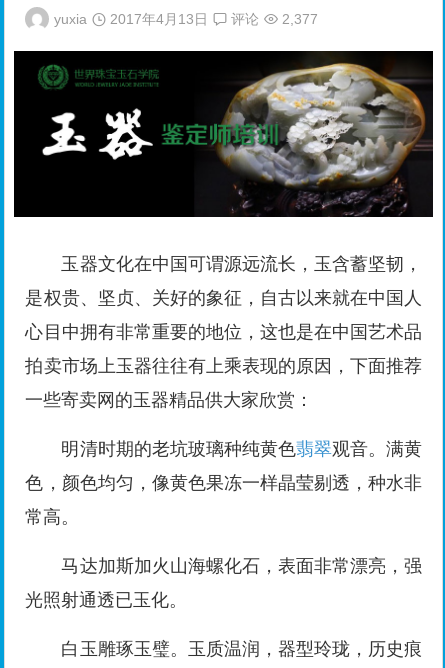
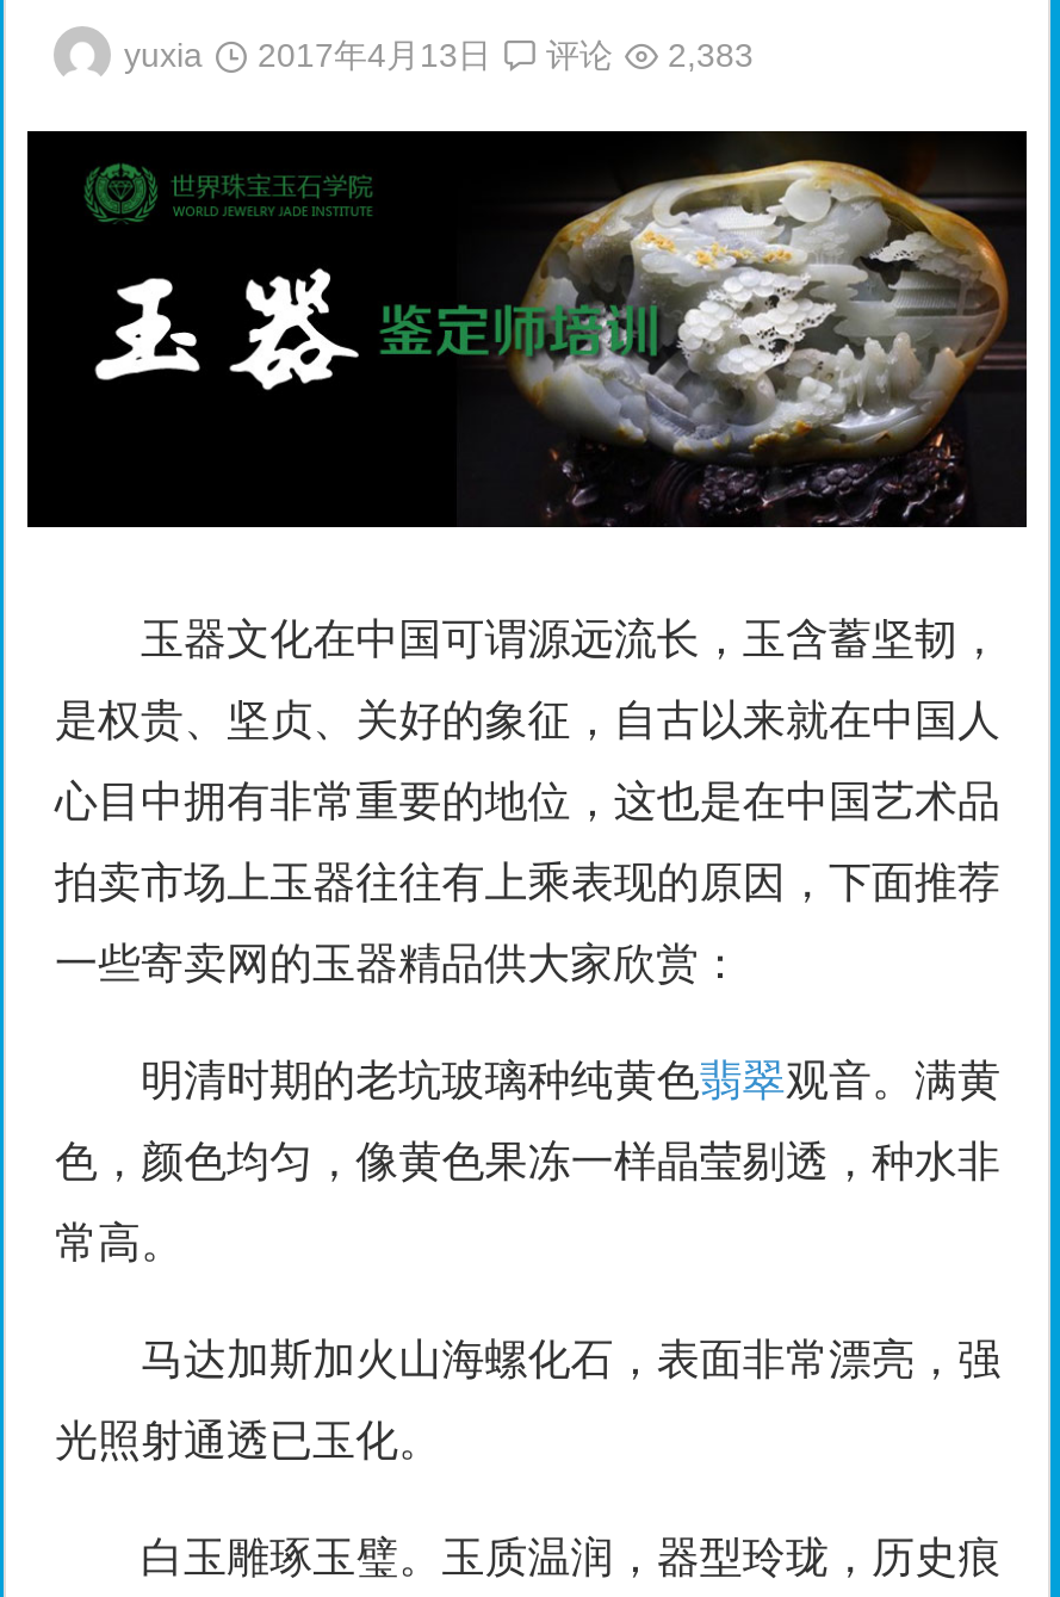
[278,11,318,27] 2,377 -> [658,36,754,74] 2,383

